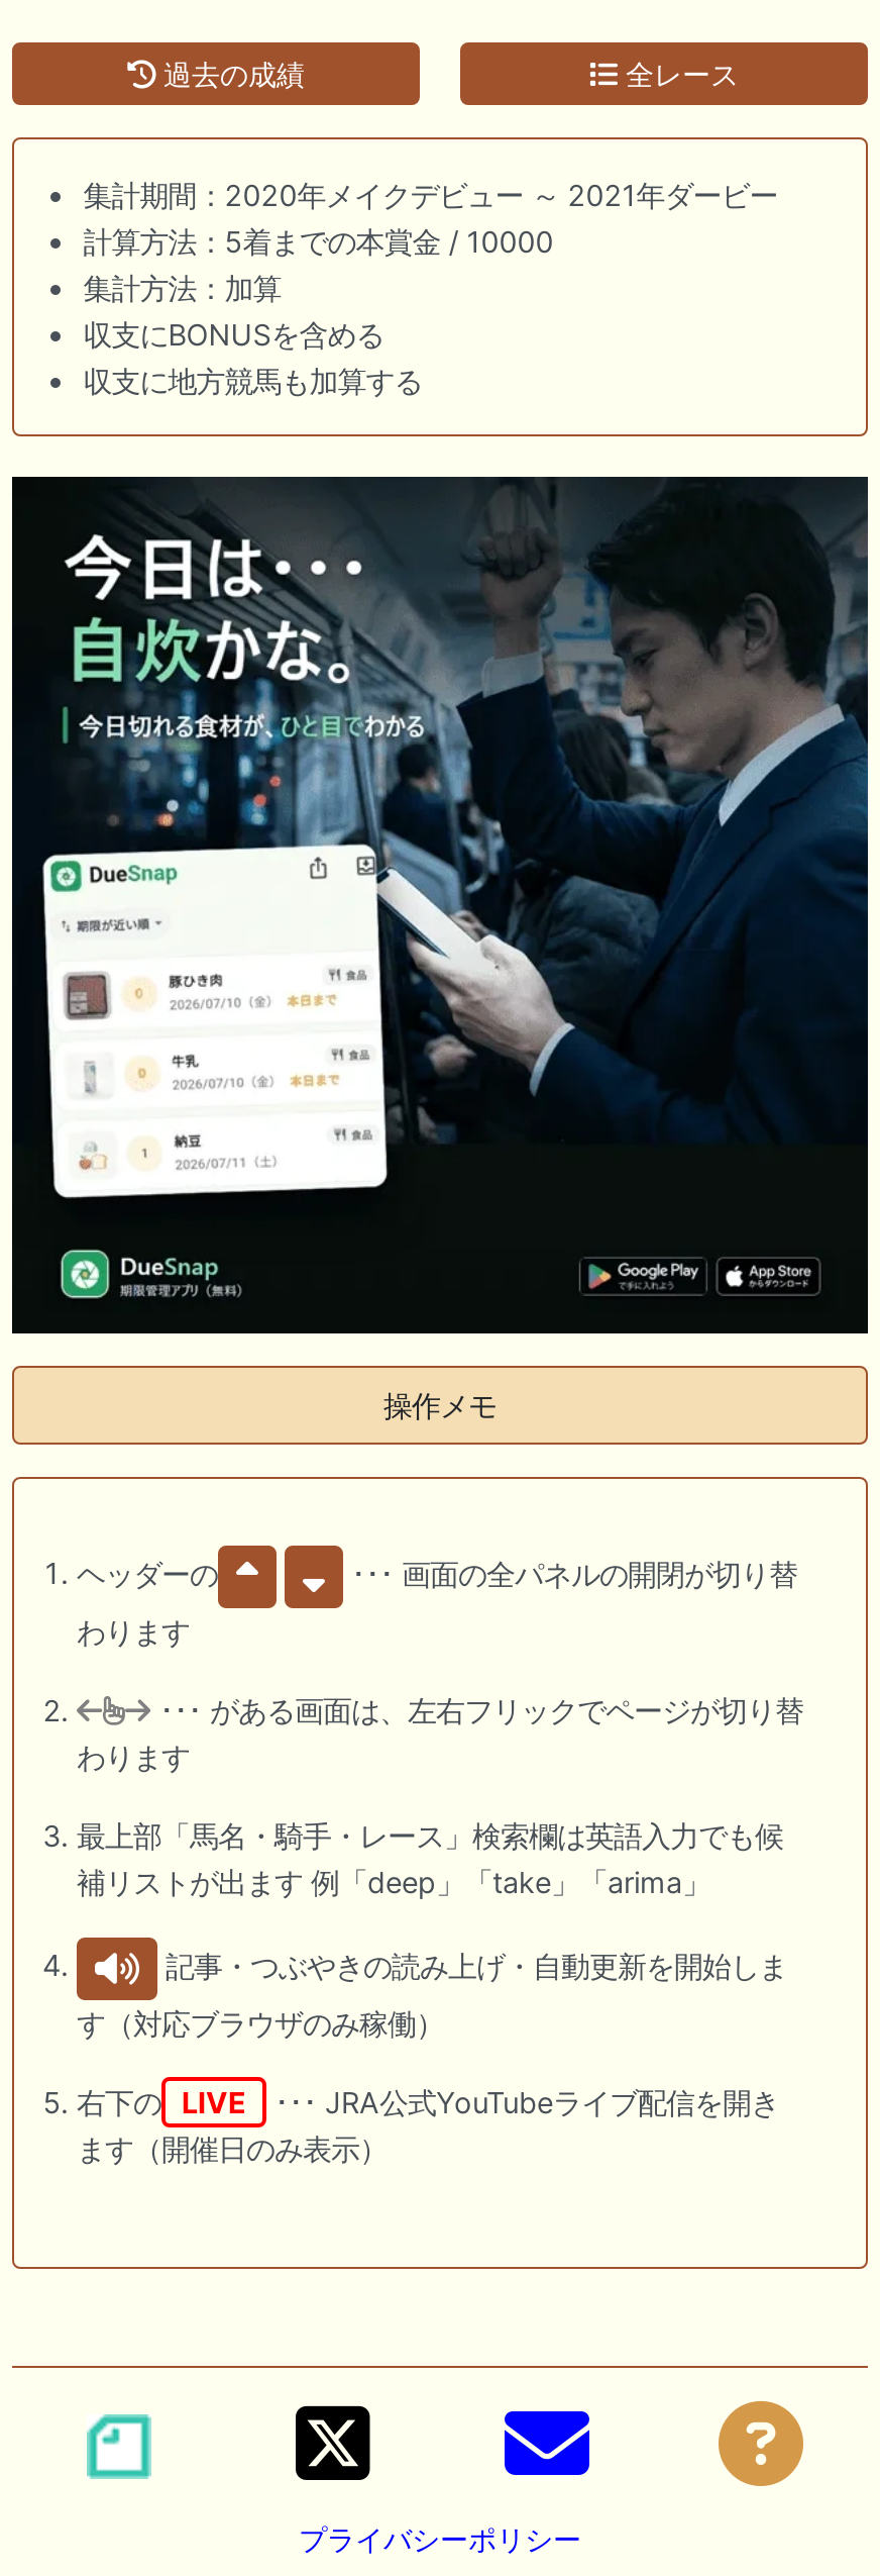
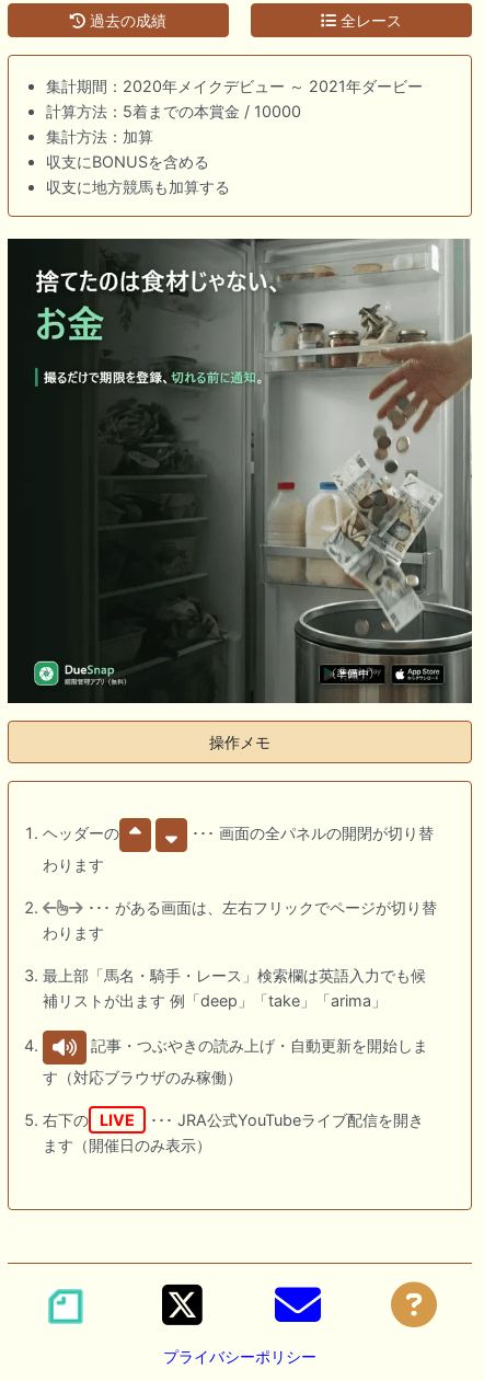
[40,475,870,1335] [image] -> [24,239,473,704] [image]

